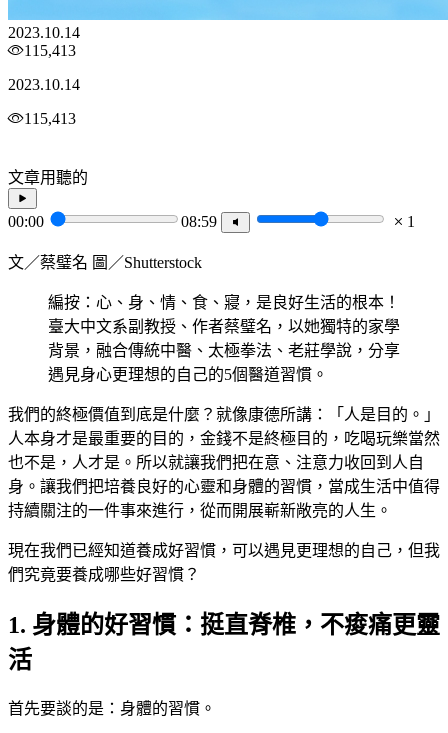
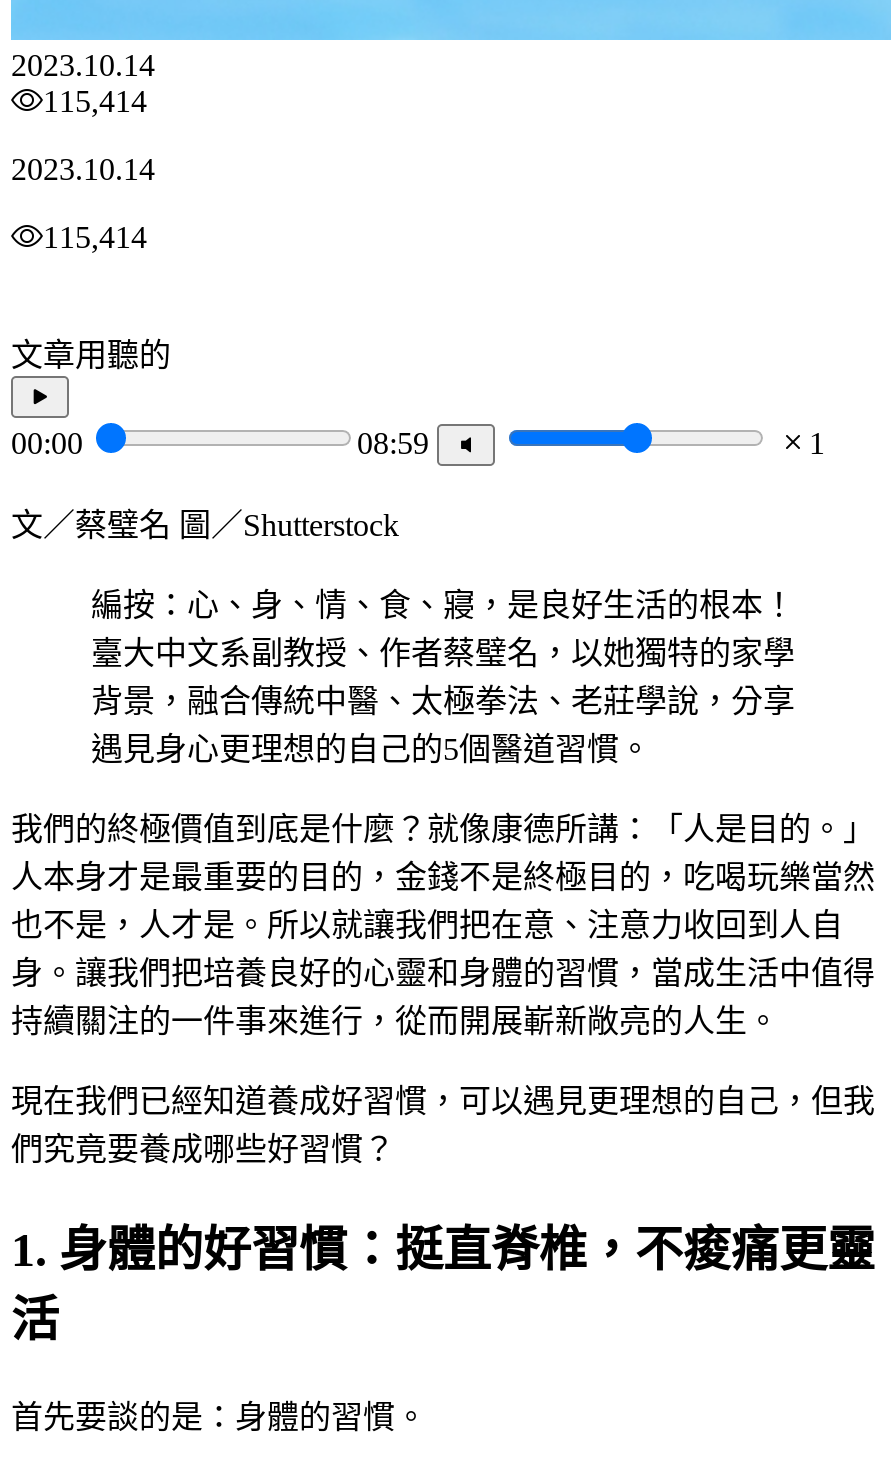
[24,42,76,59] 115,413 -> [43,85,147,119] 115,414
[24,110,76,127] 115,413 -> [43,221,147,255] 115,414

